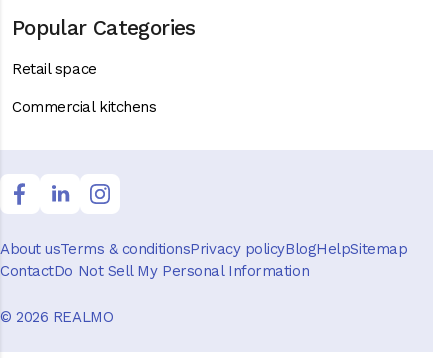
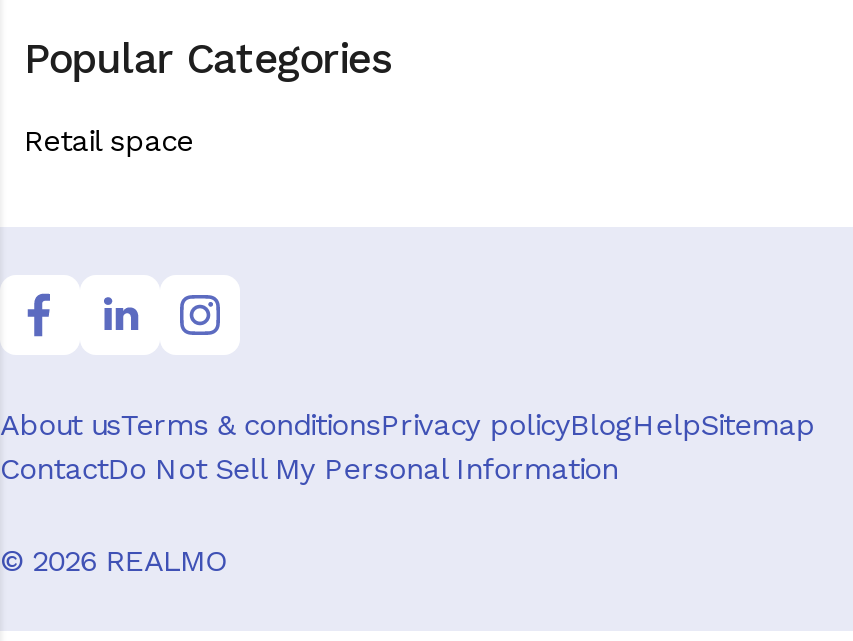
[12,98,156,116] Commercial kitchens -> none

